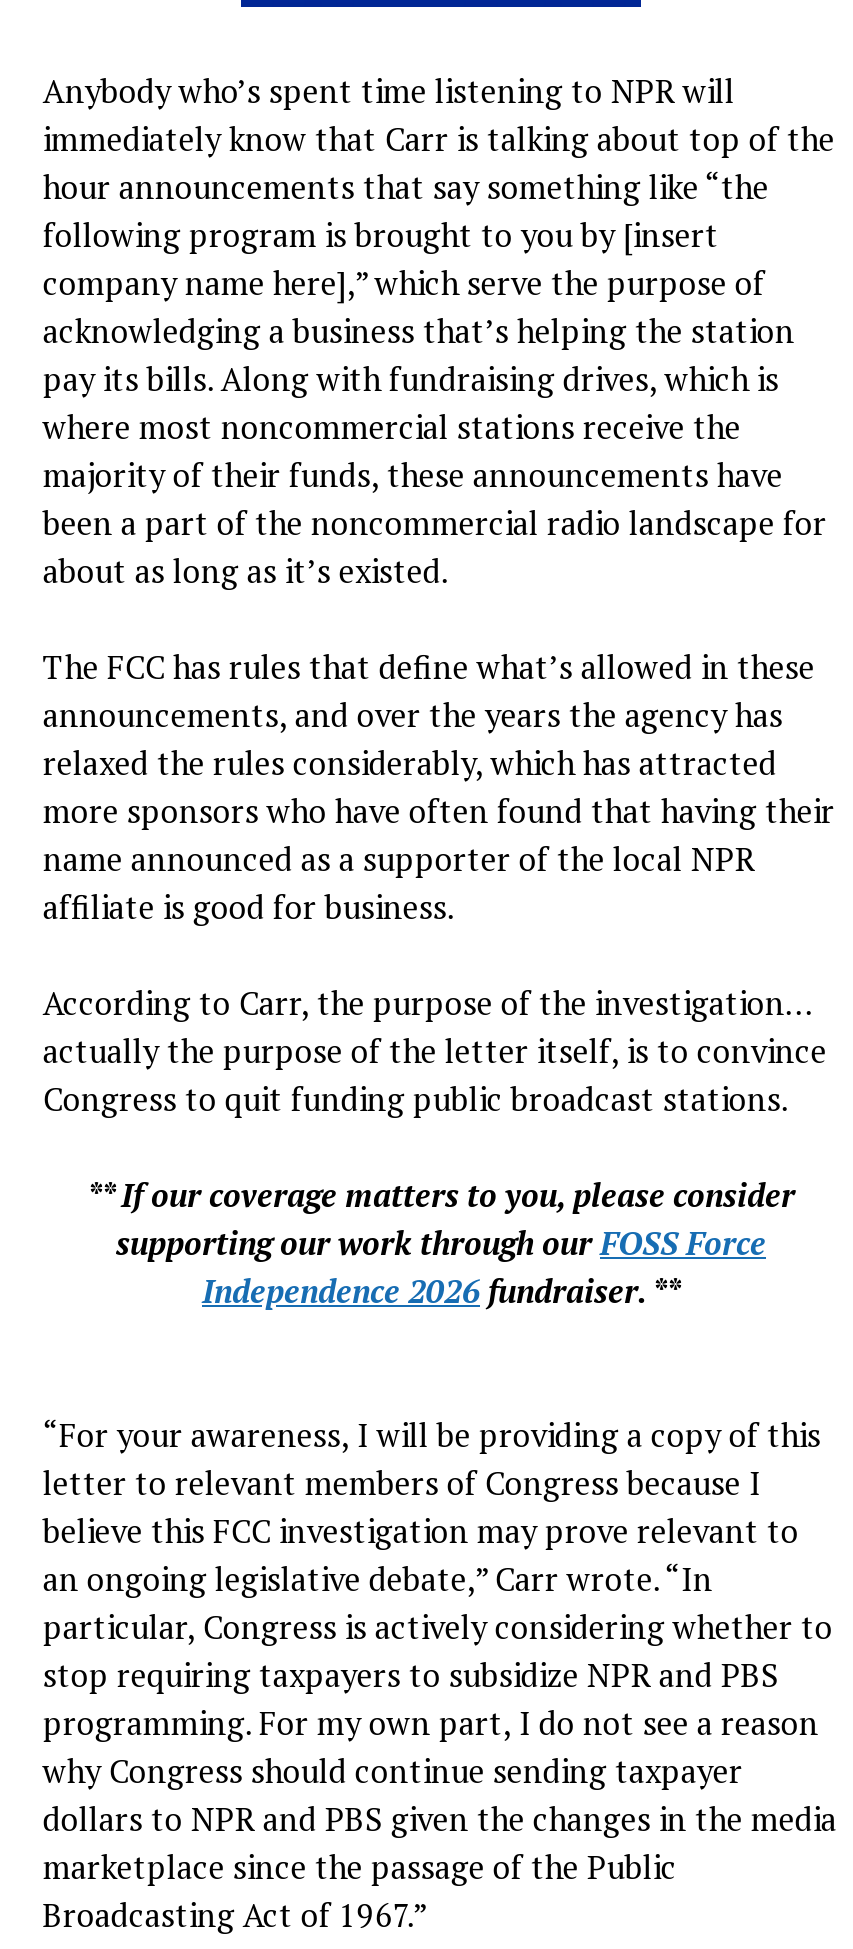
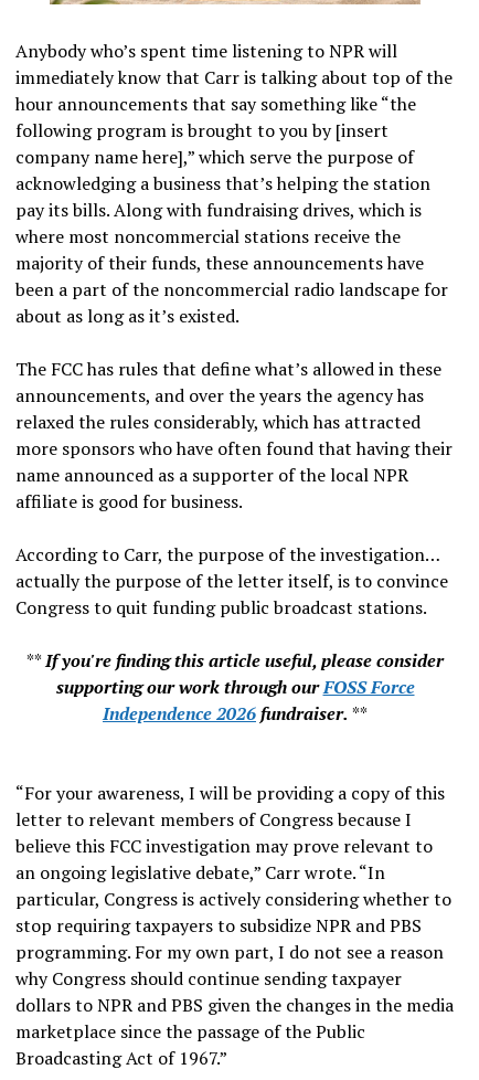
[87,1173,795,1217] ** If our coverage matters to you, please consider -> [26,648,444,672] ** If you're finding this article useful, please consider

